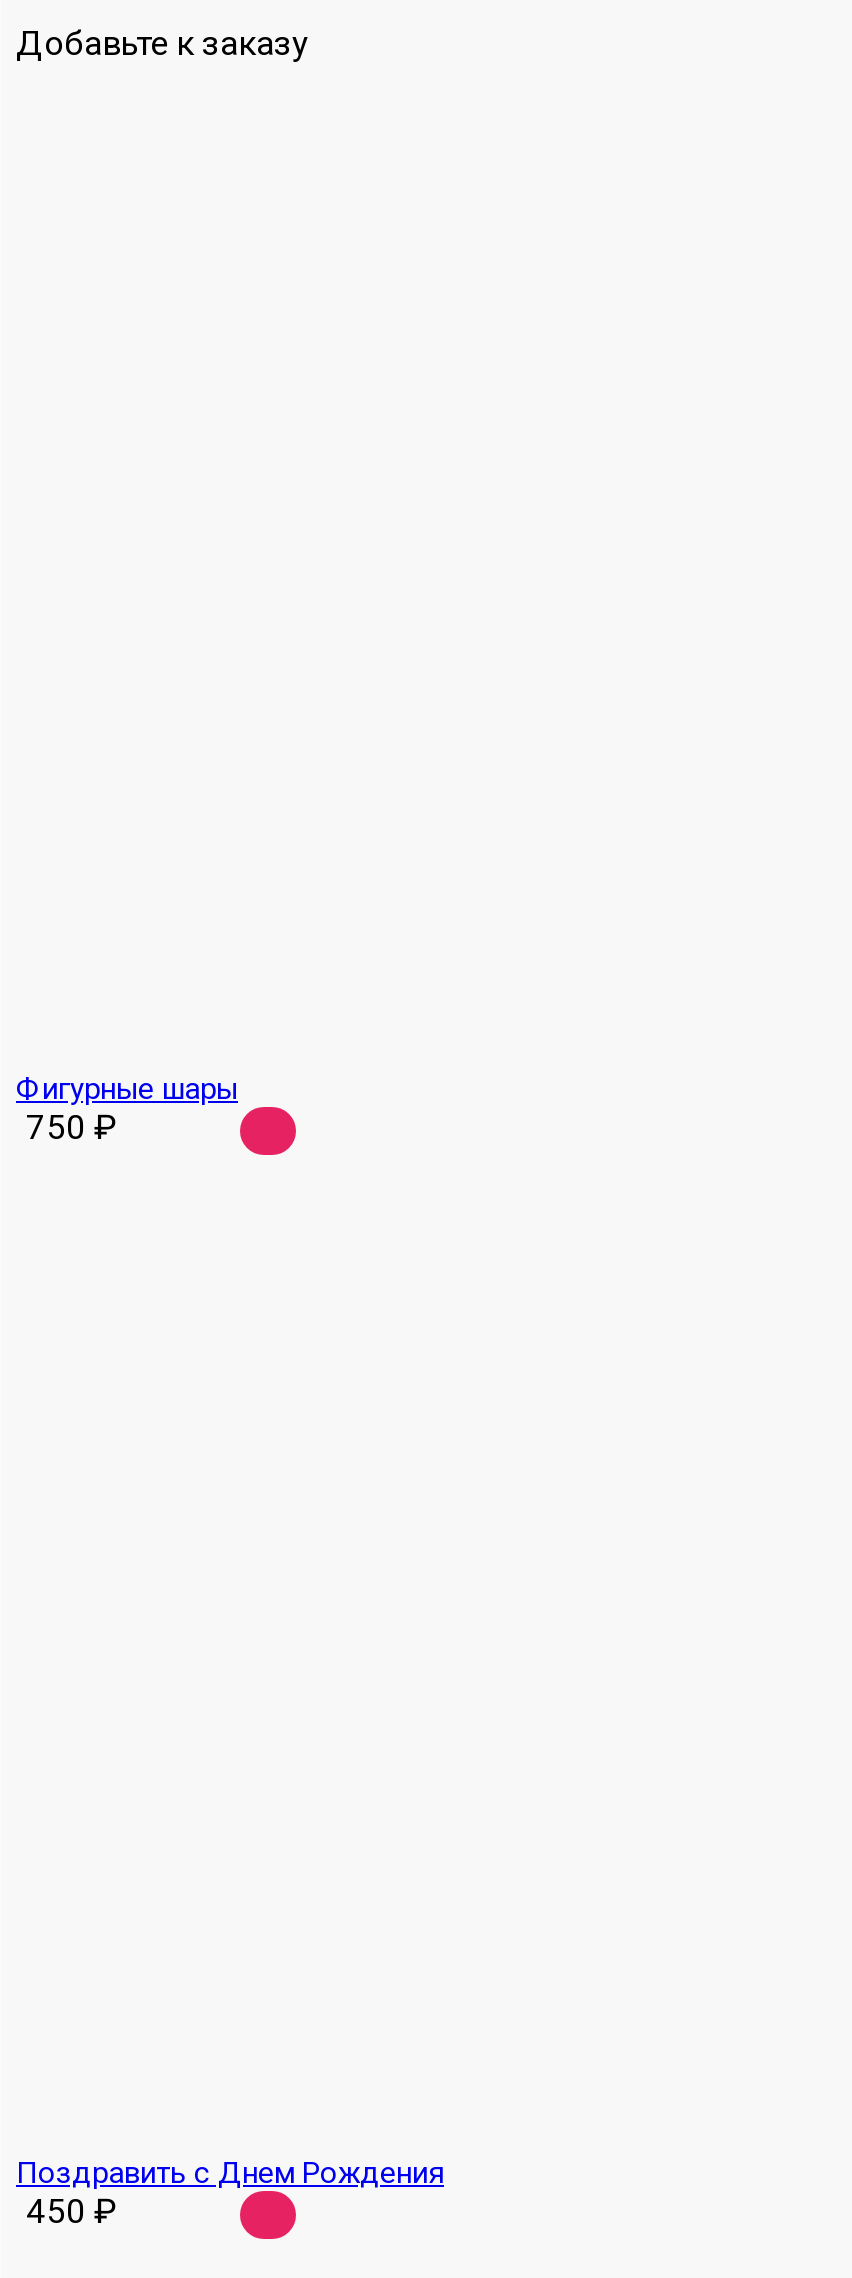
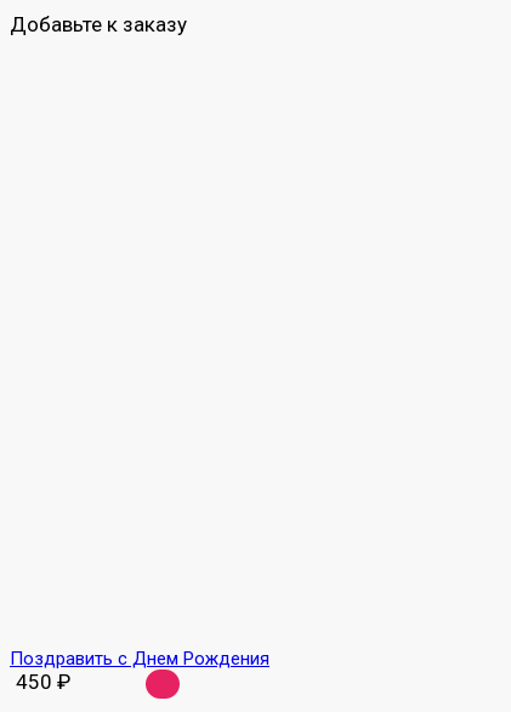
[16,1071,238,1147] Фигурные шары | 750 ₽ -> none

